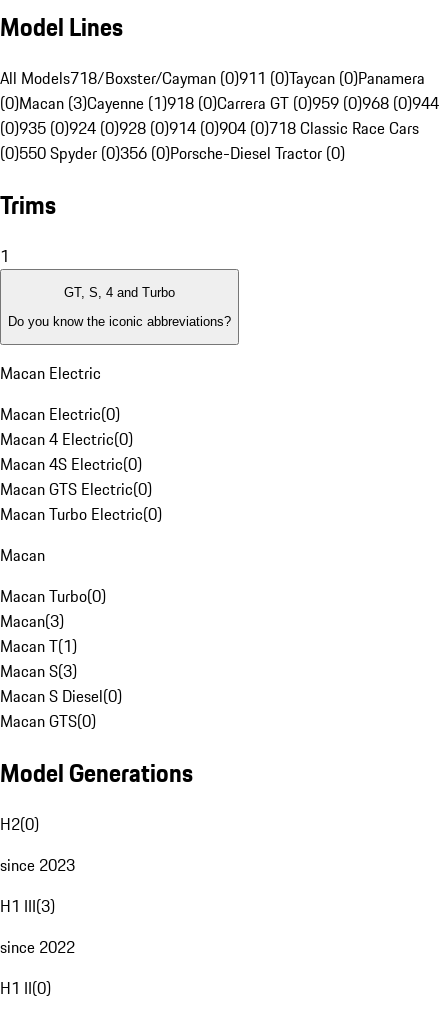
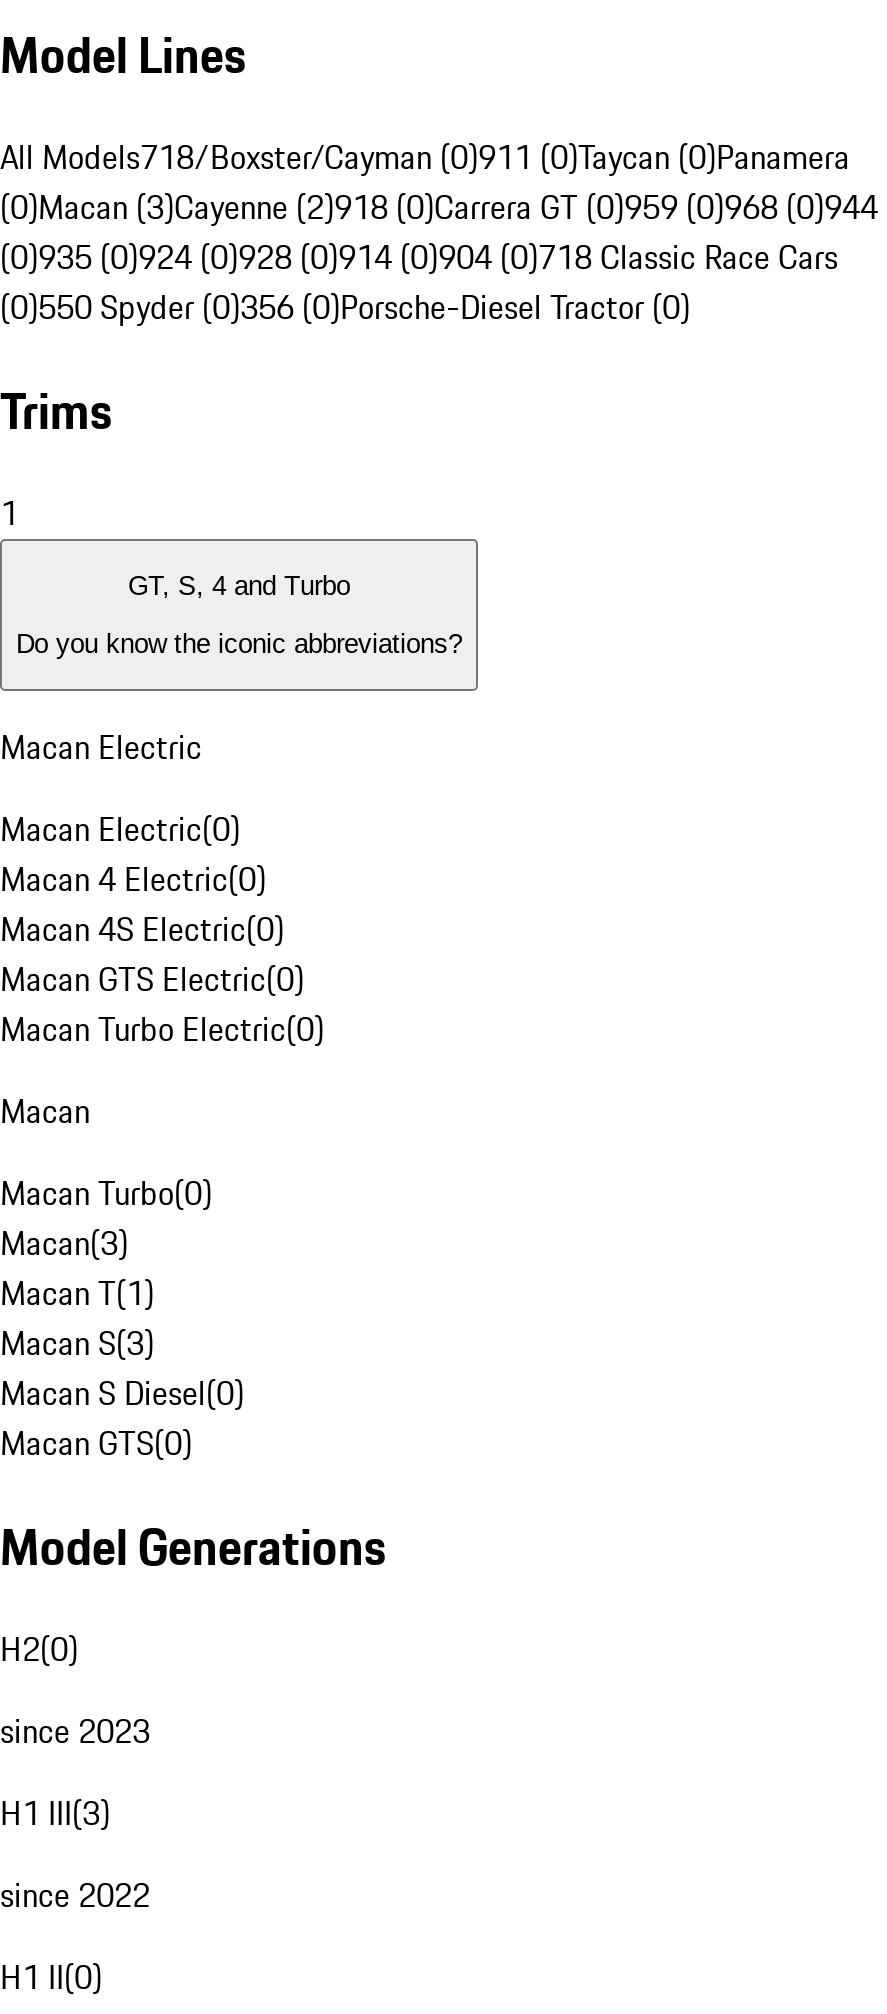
[0,91,439,115] (0)Macan (3)Cayenne (1)918 (0)Carrera GT (0)959 (0)968 (0)944 -> [0,184,878,232] (0)Macan (3)Cayenne (2)918 (0)Carrera GT (0)959 (0)968 (0)944

